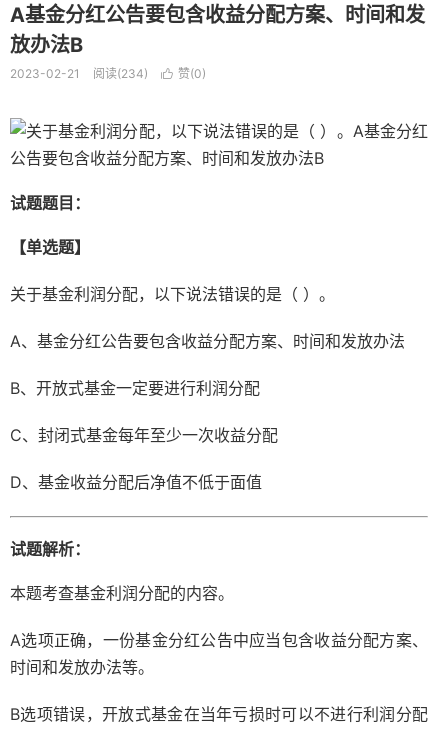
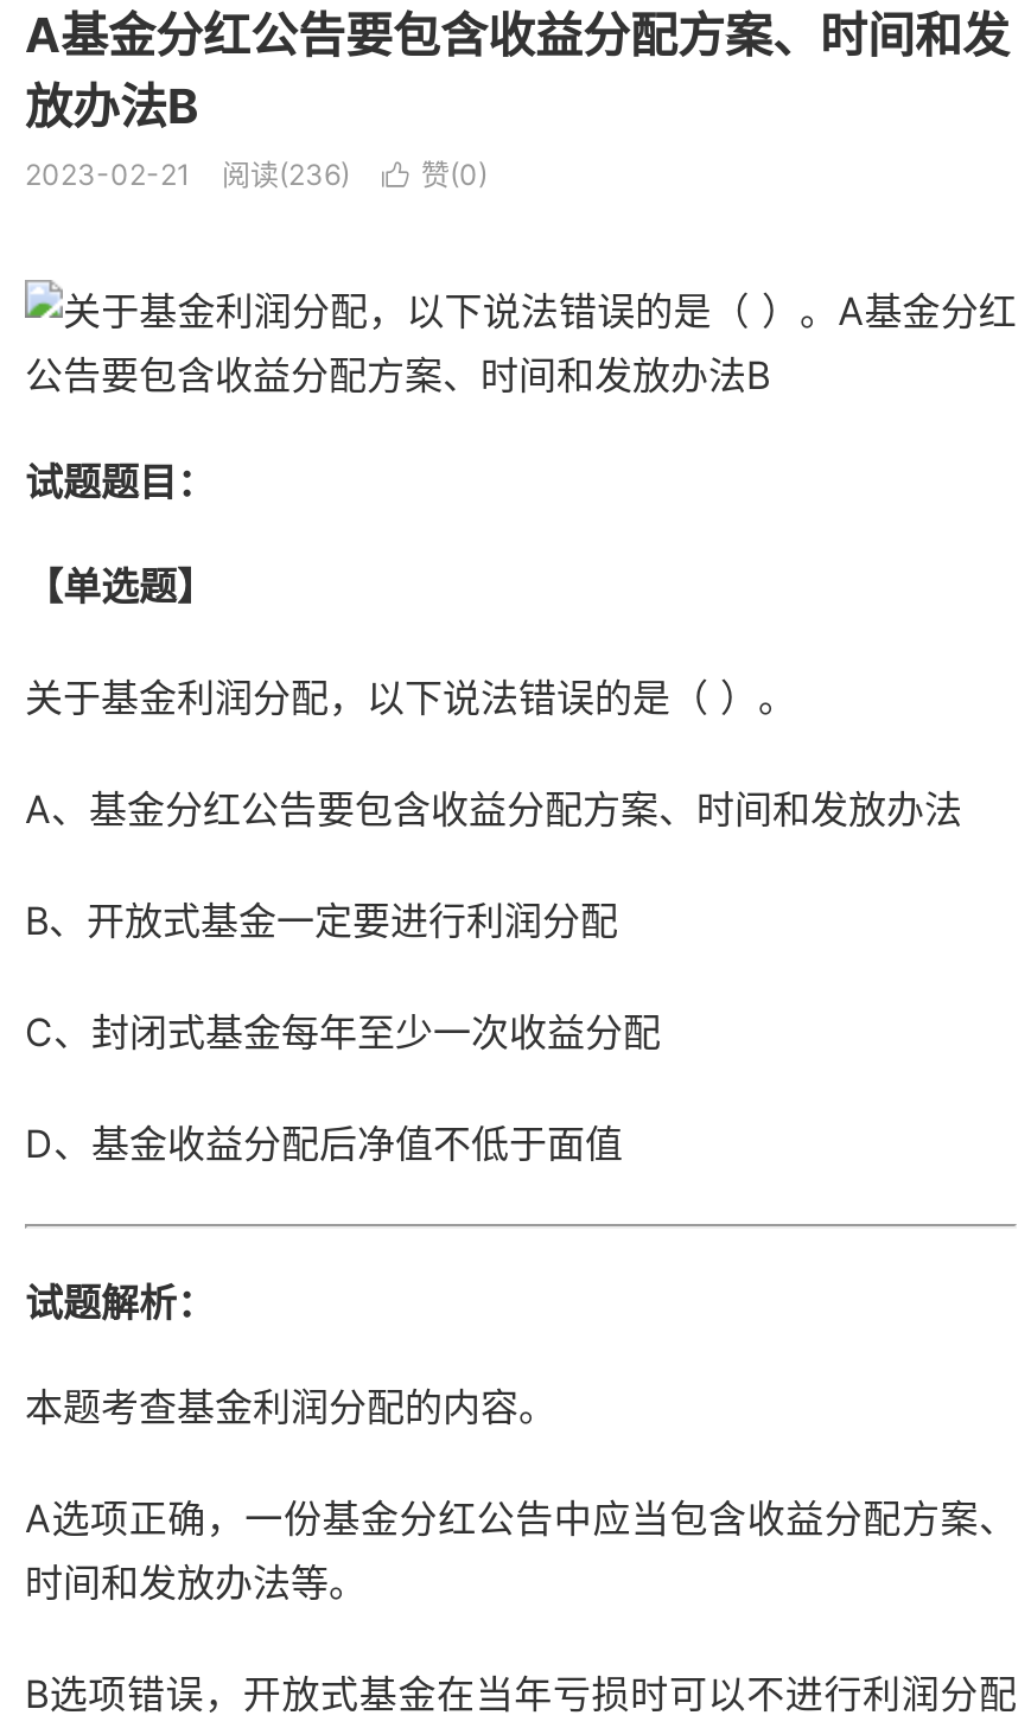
[93,66,148,81] 阅读(234) -> [222,157,350,192] 阅读(236)

